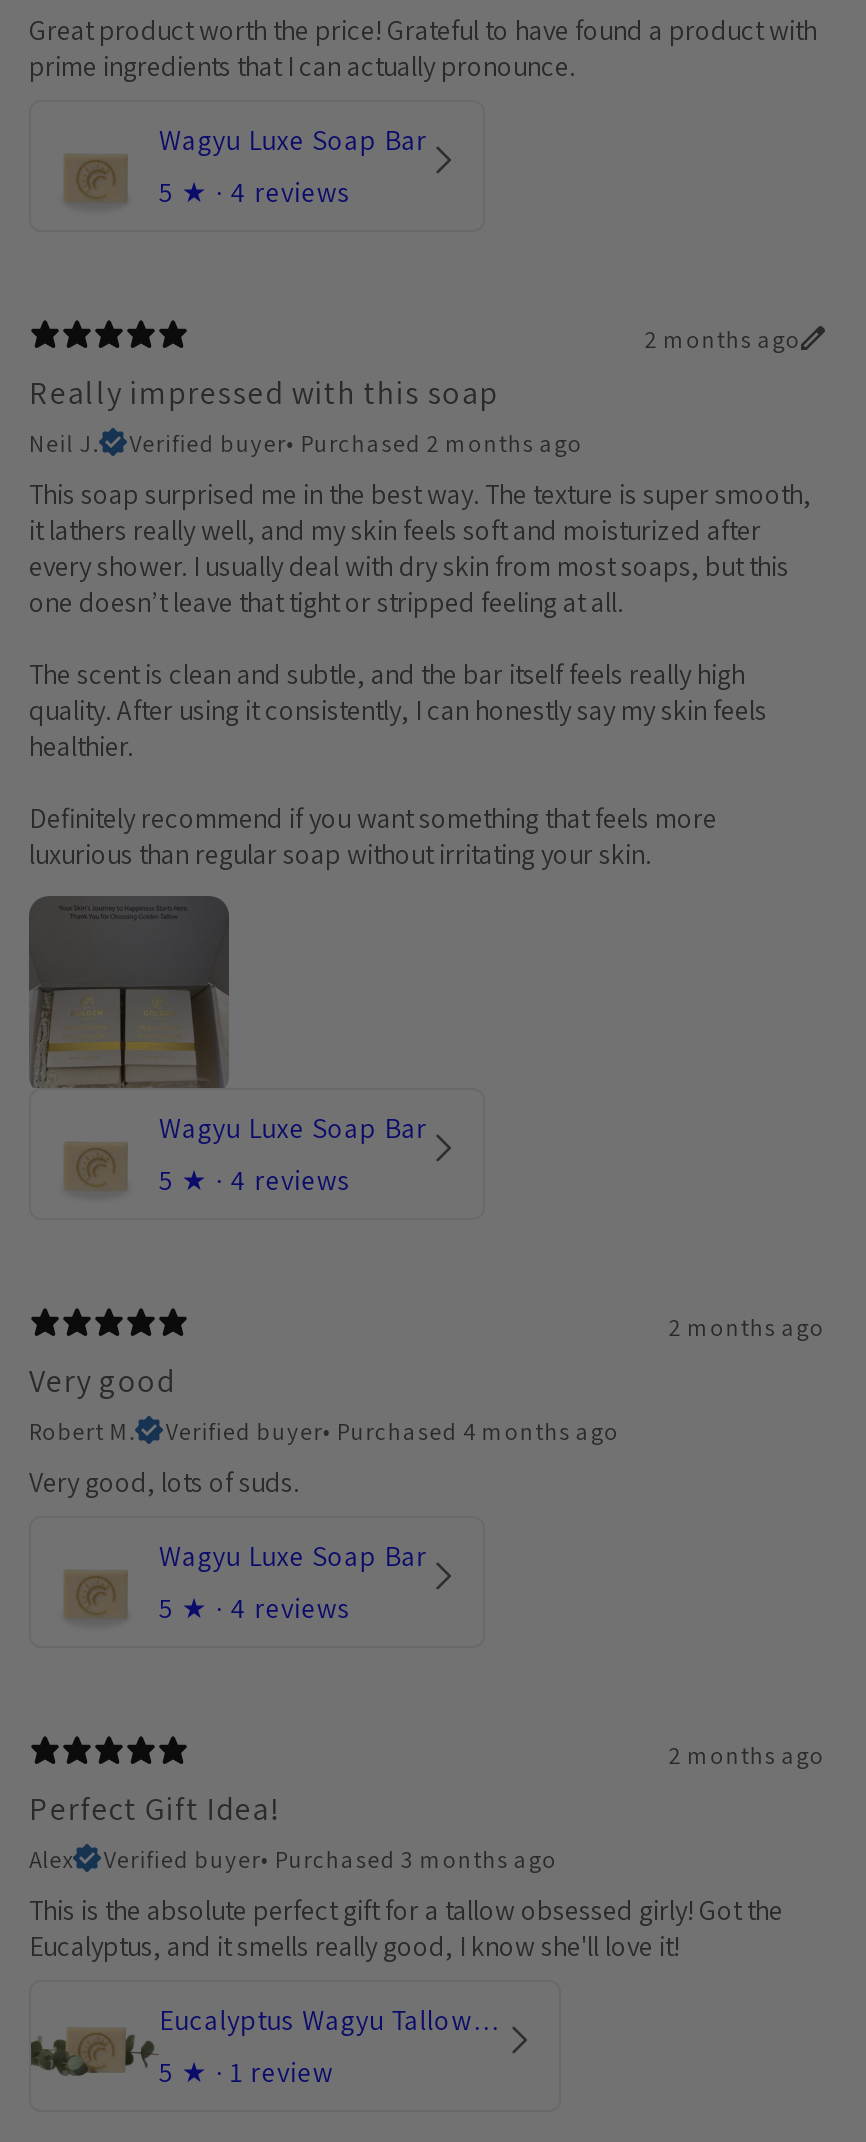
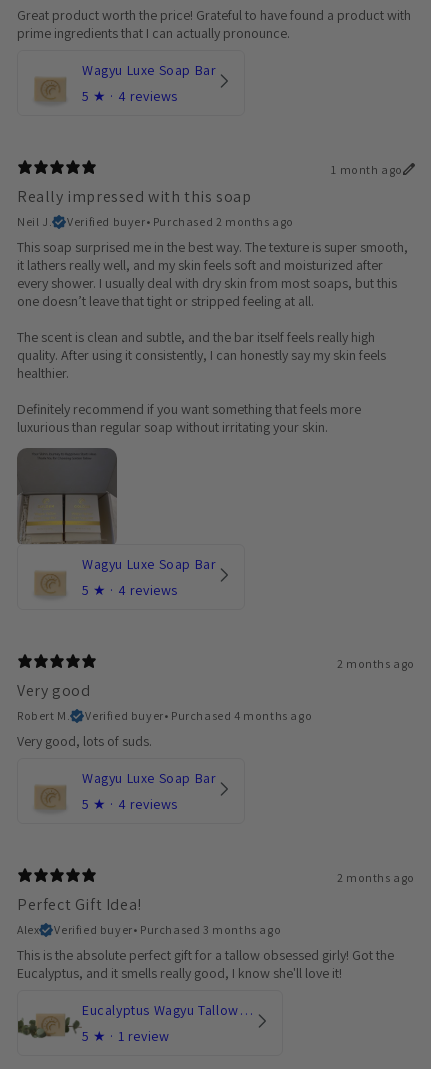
[645,324,801,354] 2 months ago -> [331,162,403,177] 1 month ago

